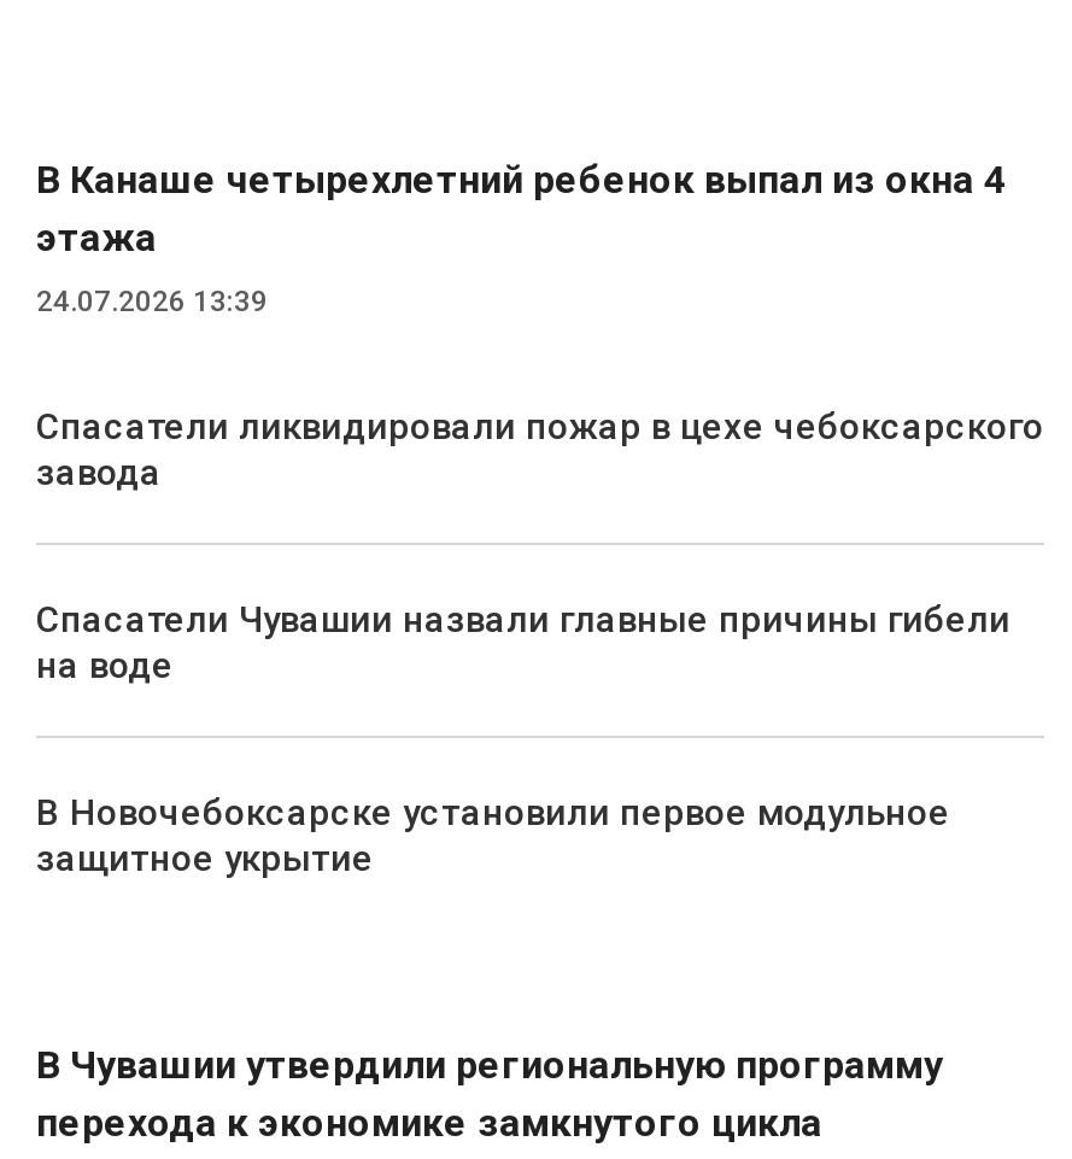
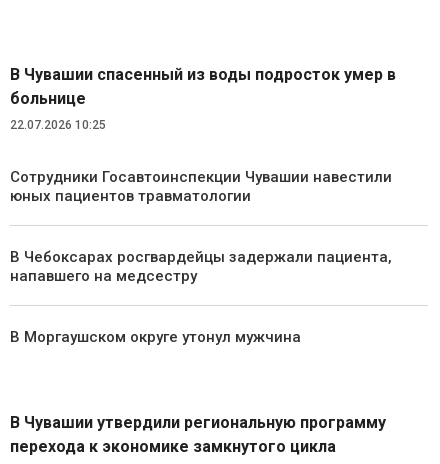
[36,156,1006,260] В Канаше четырехлетний ребенок выпал из окна 4 | этажа -> [10,65,396,108] В Чувашии спасенный из воды подросток умер в | больнице
[36,286,268,319] 24.07.2026 13:39 -> [10,118,106,132] 22.07.2026 10:25
[36,406,1044,495] Спасатели ликвидировали пожар в цехе чебоксарского | завода -> [10,168,392,205] Сотрудники Госавтоинспекции Чувашии навестили | юных пациентов травматологии
[36,599,1011,688] Спасатели Чувашии назвали главные причины гибели | на воде -> [10,248,392,285] В Чебоксарах росгвардейцы задержали пациента, | напавшего на медсестру
[36,792,950,881] В Новочебоксарске установили первое модульное | защитное укрытие -> [10,328,301,346] В Моргаушском округе утонул мужчина

